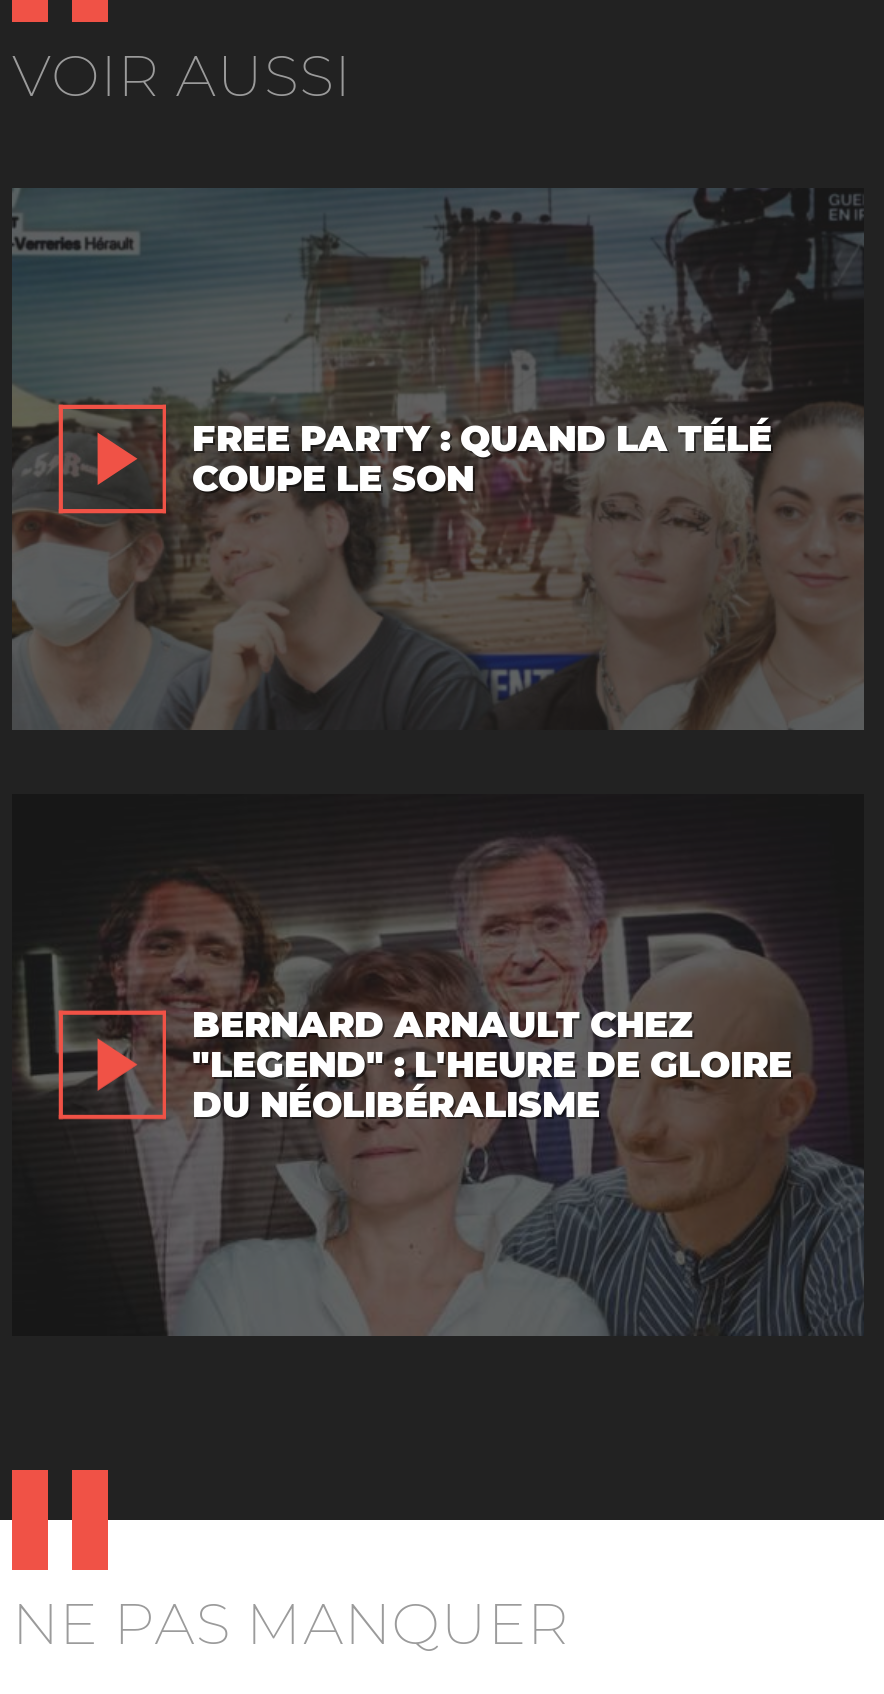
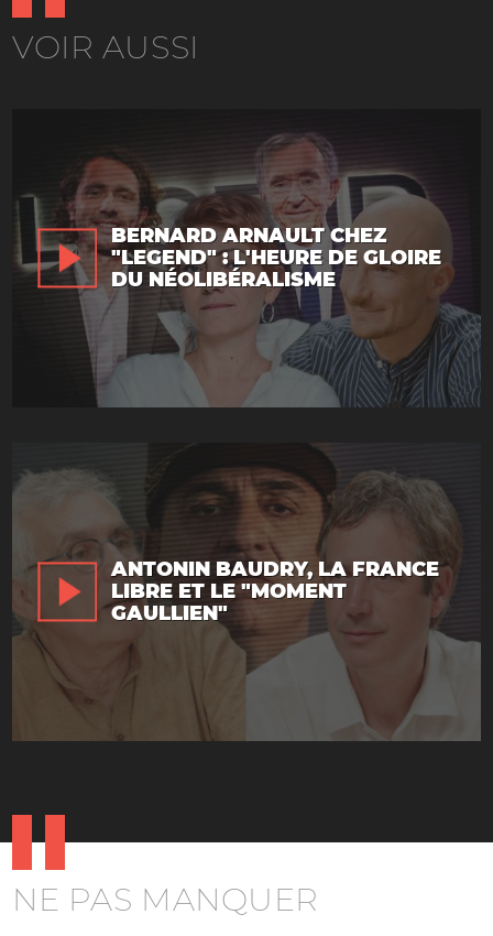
[12,188,864,730] [image] | FREE PARTY : QUAND LA TÉLÉ | COUPE LE SON -> none
moved [12,826,866,1338] -> [12,127,482,409]: [image] | BERNARD ARNAULT CHEZ | "LEGEND" : L'HEURE DE GLOIRE | DU NÉOLIBÉRALISME
none -> [12,469,481,741] [image] | ANTONIN BAUDRY, LA FRANCE | LIBRE ET LE "MOMENT | GAULLIEN"

